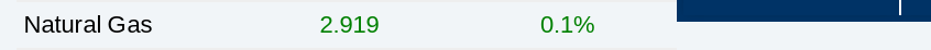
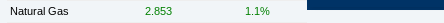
[320,11,379,37] 2.919 -> [145,5,172,17] 2.853
[540,11,595,37] 0.1% -> [245,5,270,17] 1.1%

